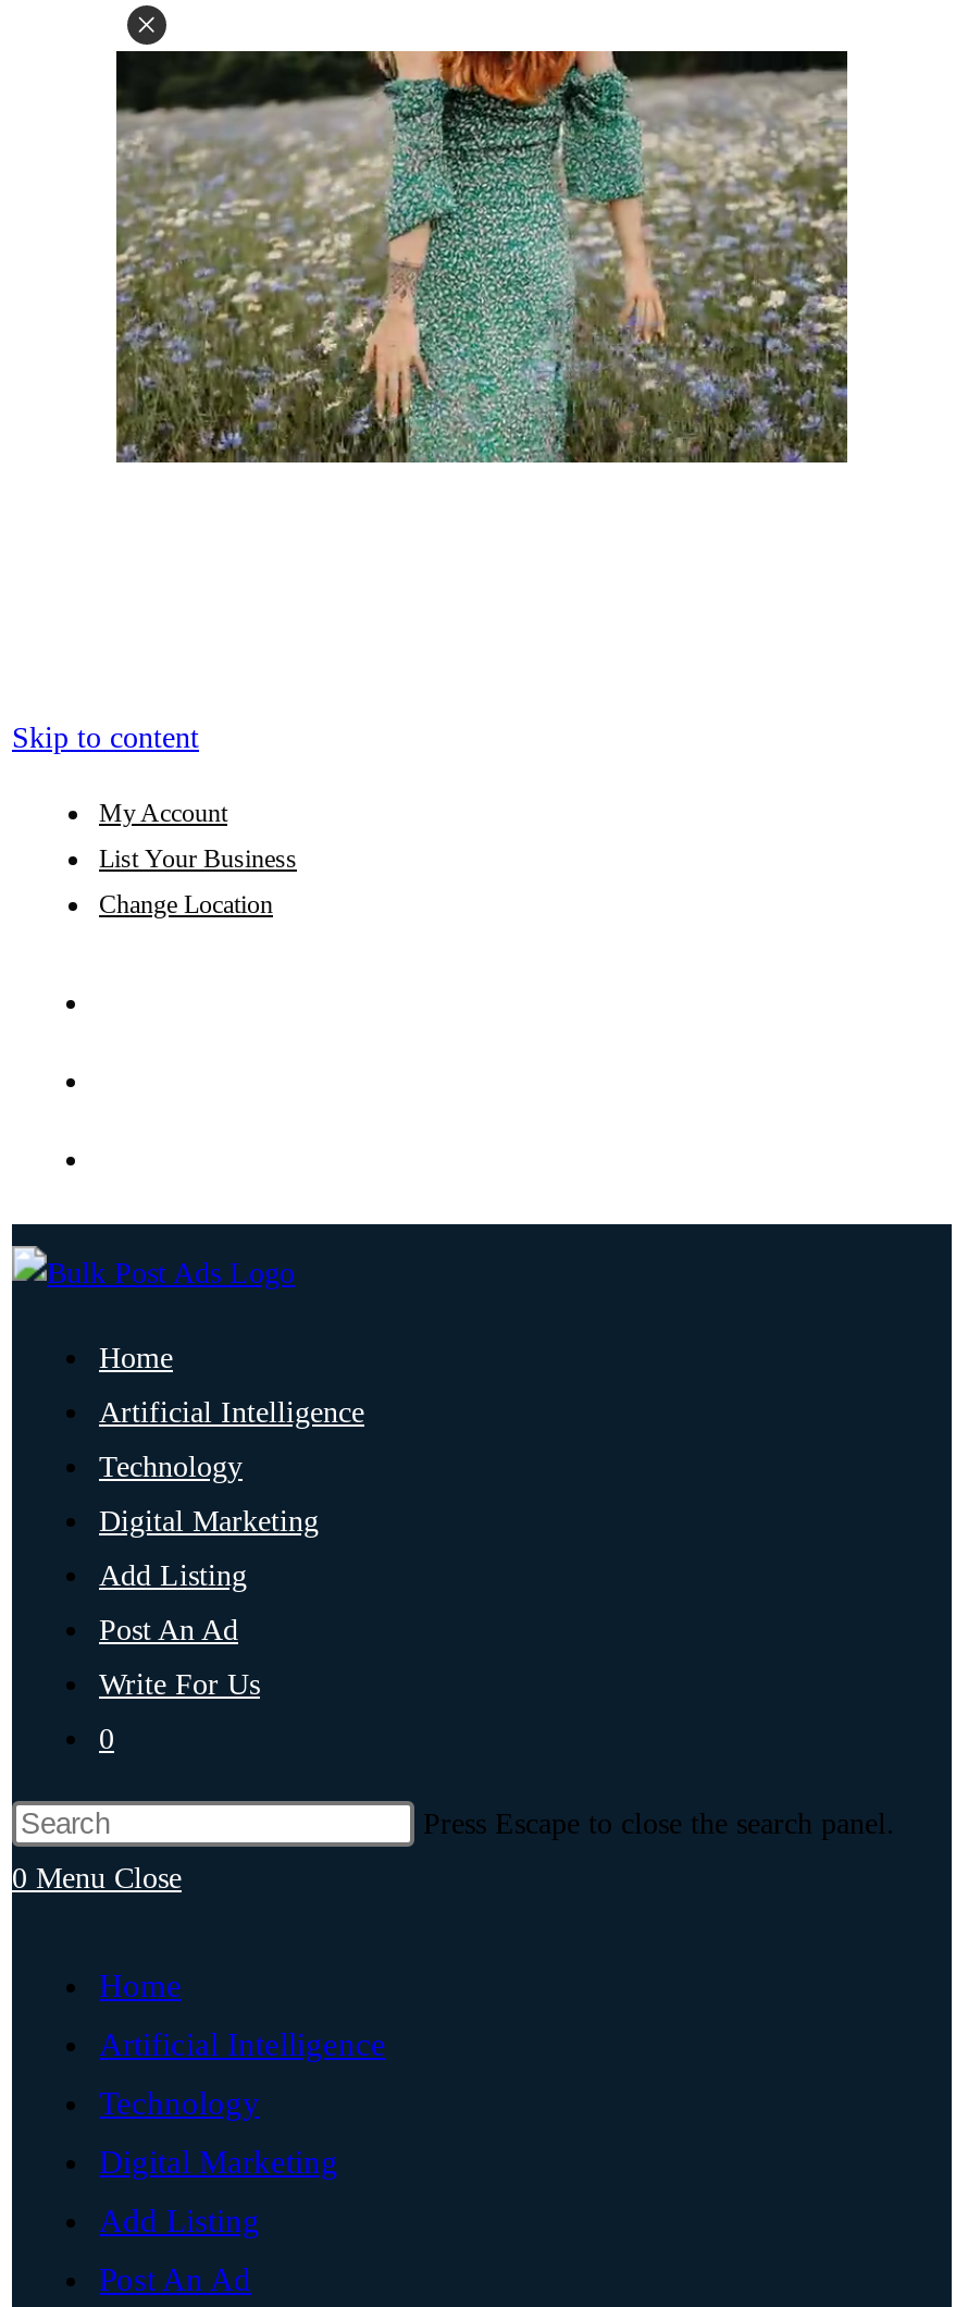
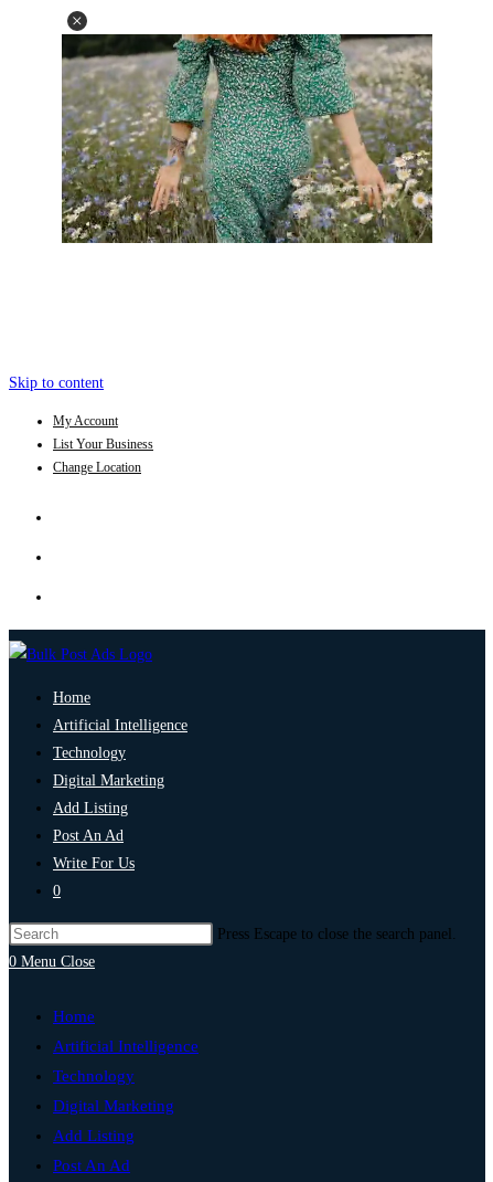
[116,49,849,465] [image] -> [62,33,433,244] [image]

